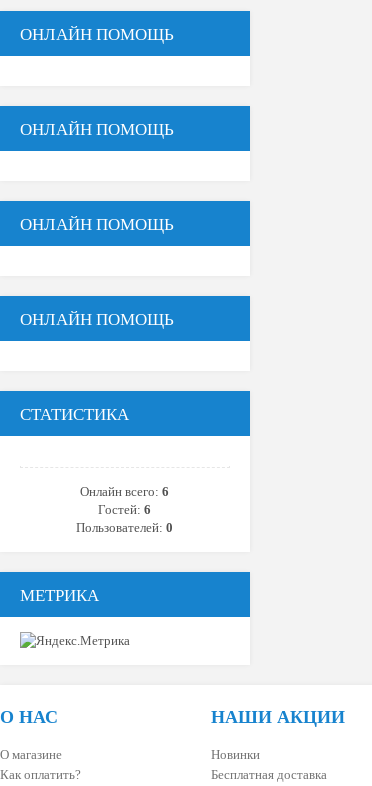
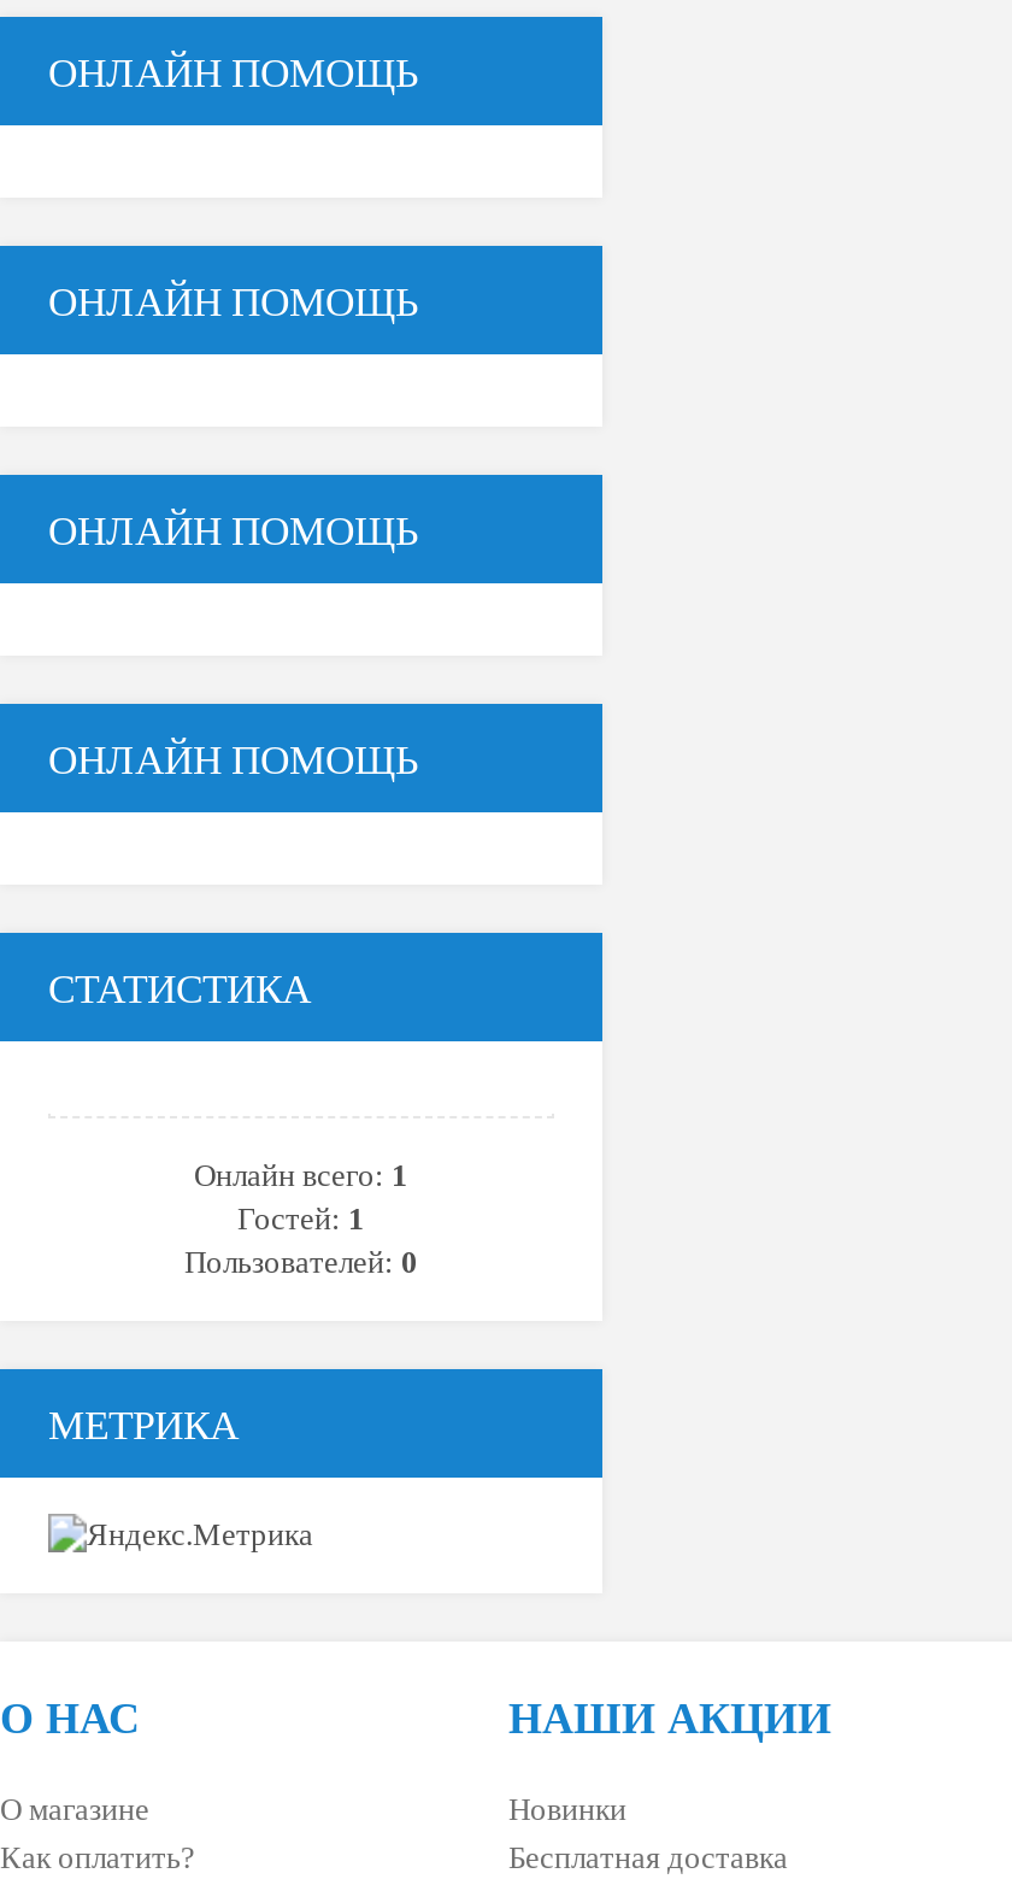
[80,484,169,499] Онлайн всего: 6 -> [194,1157,408,1193] Онлайн всего: 1
[98,502,151,517] Гостей: 6 -> [237,1200,365,1237] Гостей: 1

